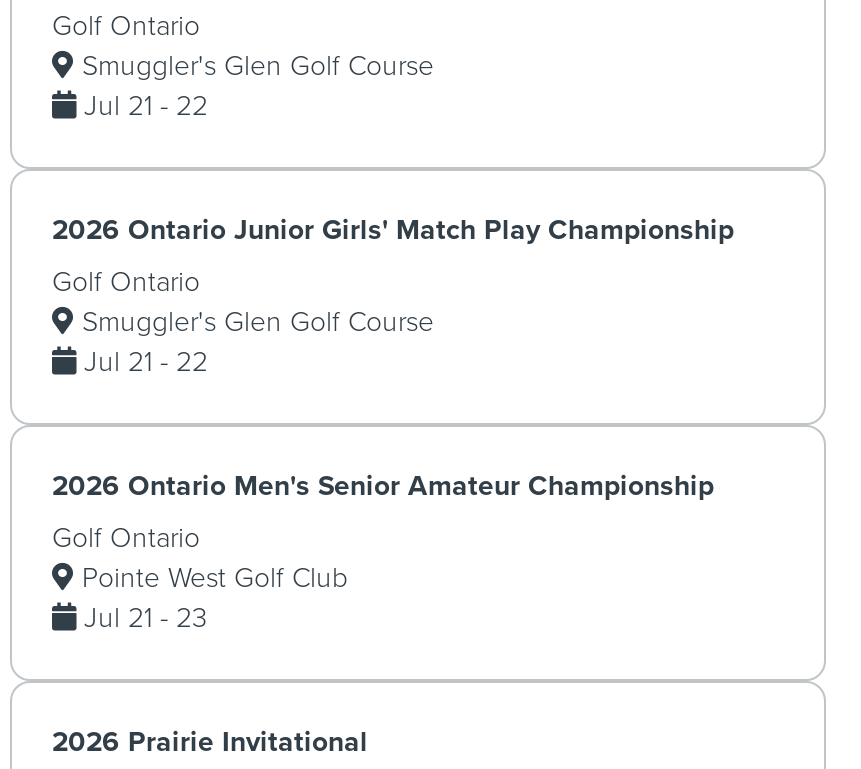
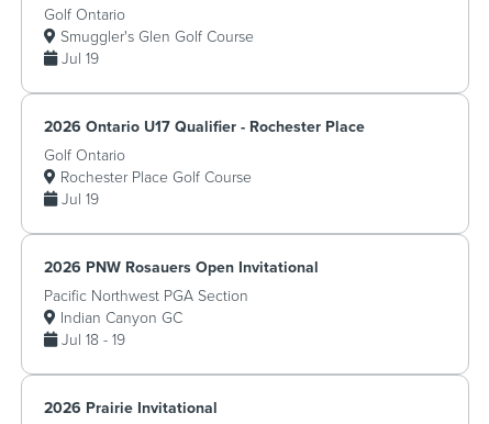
[76,89,208,123] Jul 21 - 22 -> [57,49,99,68] Jul 19
[52,213,734,247] 2026 Ontario Junior Girls' Match Play Championship -> [44,118,365,136] 2026 Ontario U17 Qualifier - Rochester Place
[74,305,434,379] Smuggler's Glen Golf Course | Jul 21 - 22 -> [56,168,252,209] Rochester Place Golf Course | Jul 19
[52,469,714,503] 2026 Ontario Men's Senior Amateur Championship -> [44,258,319,277] 2026 PNW Rosauers Open Invitational
[52,521,348,635] Golf Ontario | Pointe West Golf Club | Jul 21 - 23 -> [44,287,248,349] Pacific Northwest PGA Section | Indian Canyon GC | Jul 18 - 19

